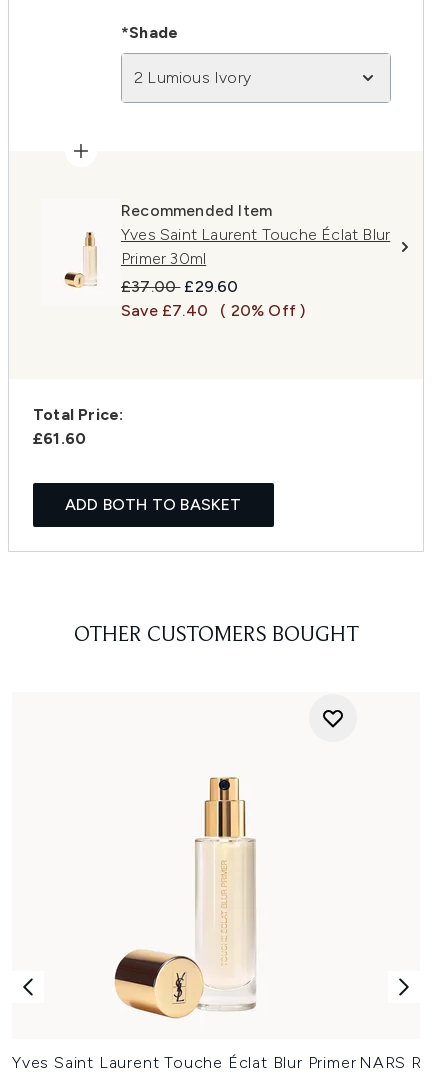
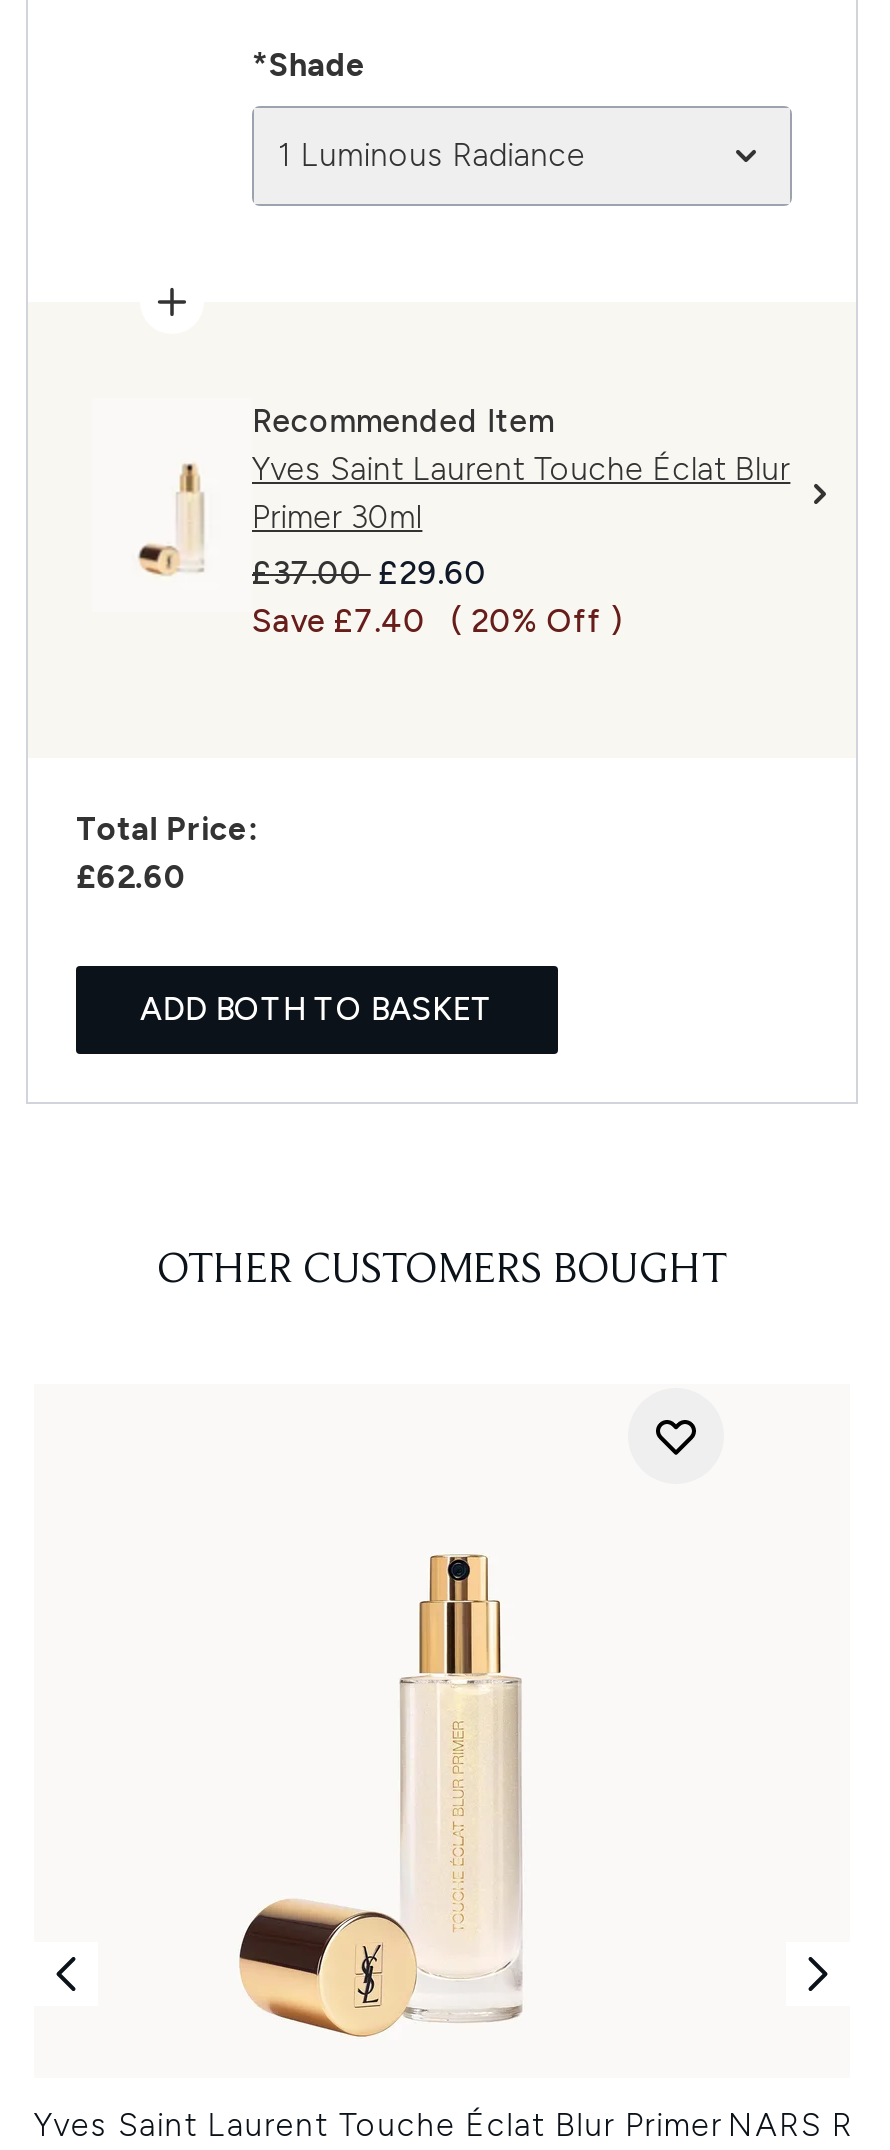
[134,68,251,87] 2 Lumious Ivory -> [278,136,586,174] 1 Luminous Radiance
[33,429,86,448] £61.60 -> [76,858,186,896] £62.60

